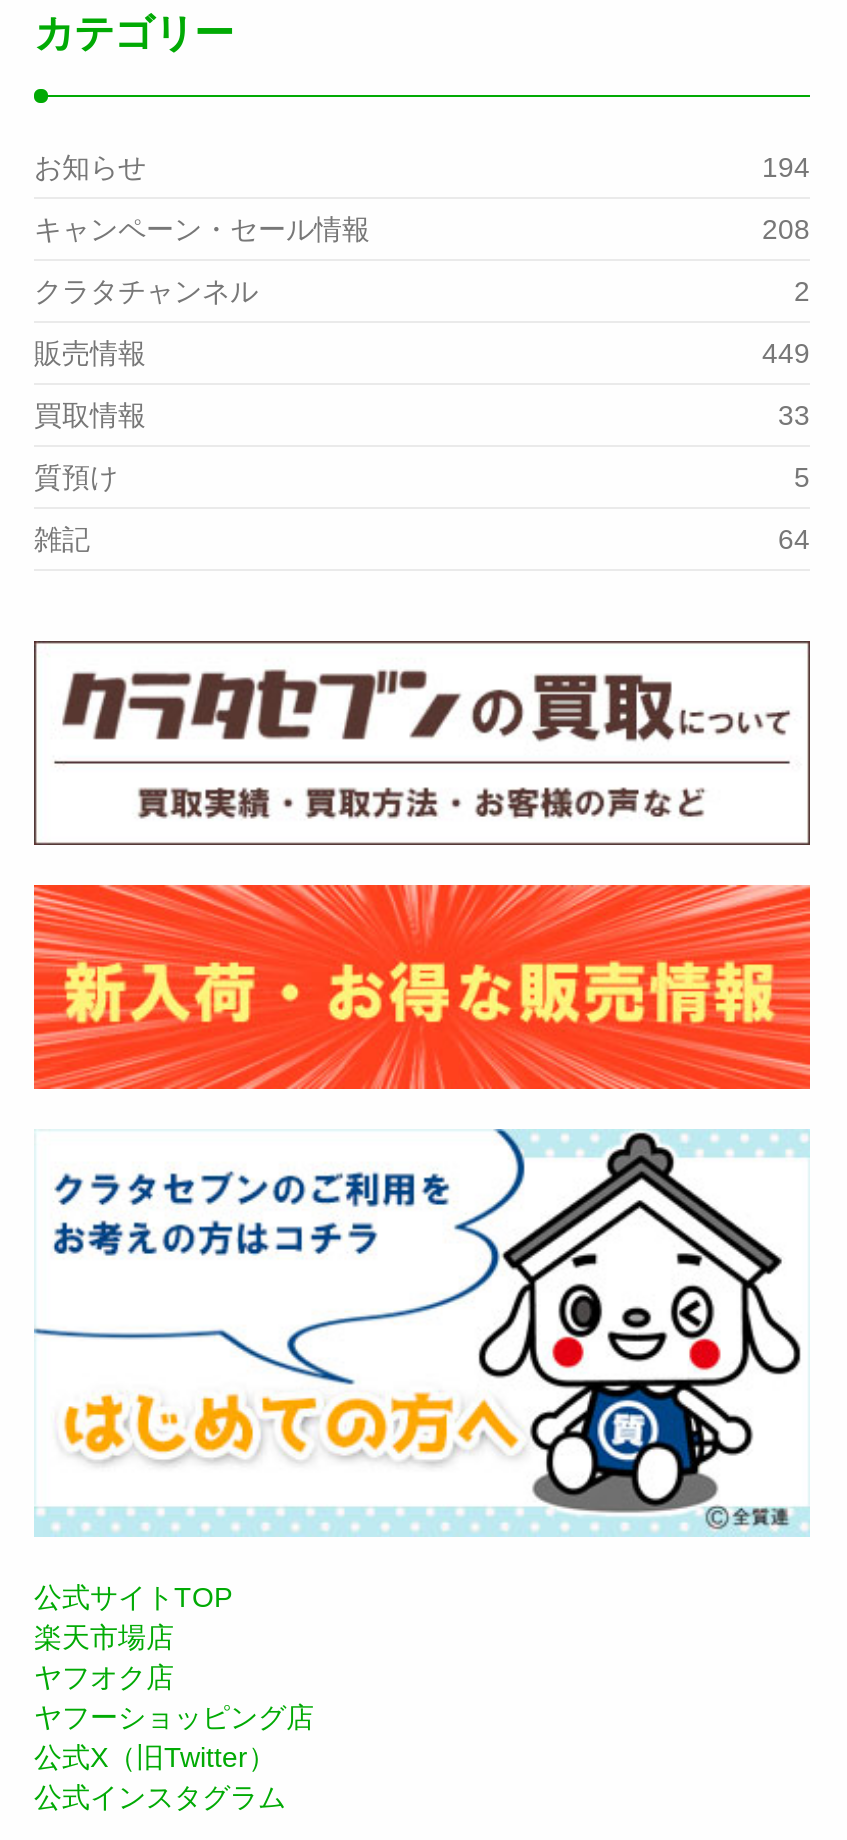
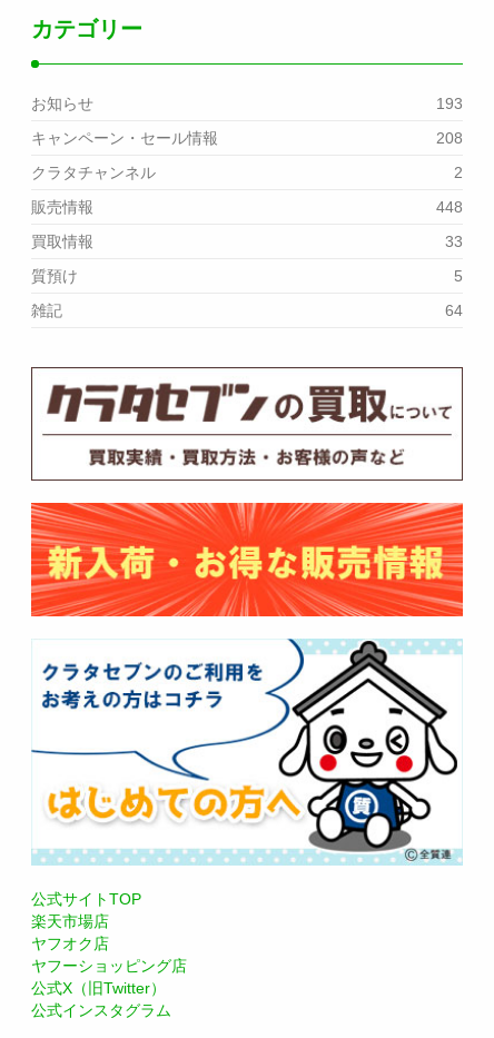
[762,151,810,183] 194 -> [436,95,463,112] 193
[762,337,810,369] 449 -> [436,198,463,216] 448

